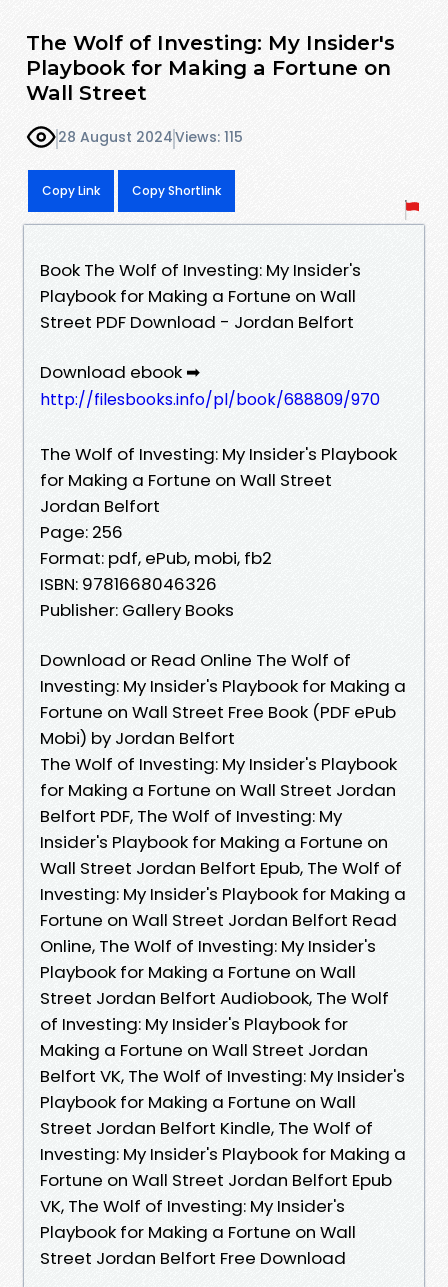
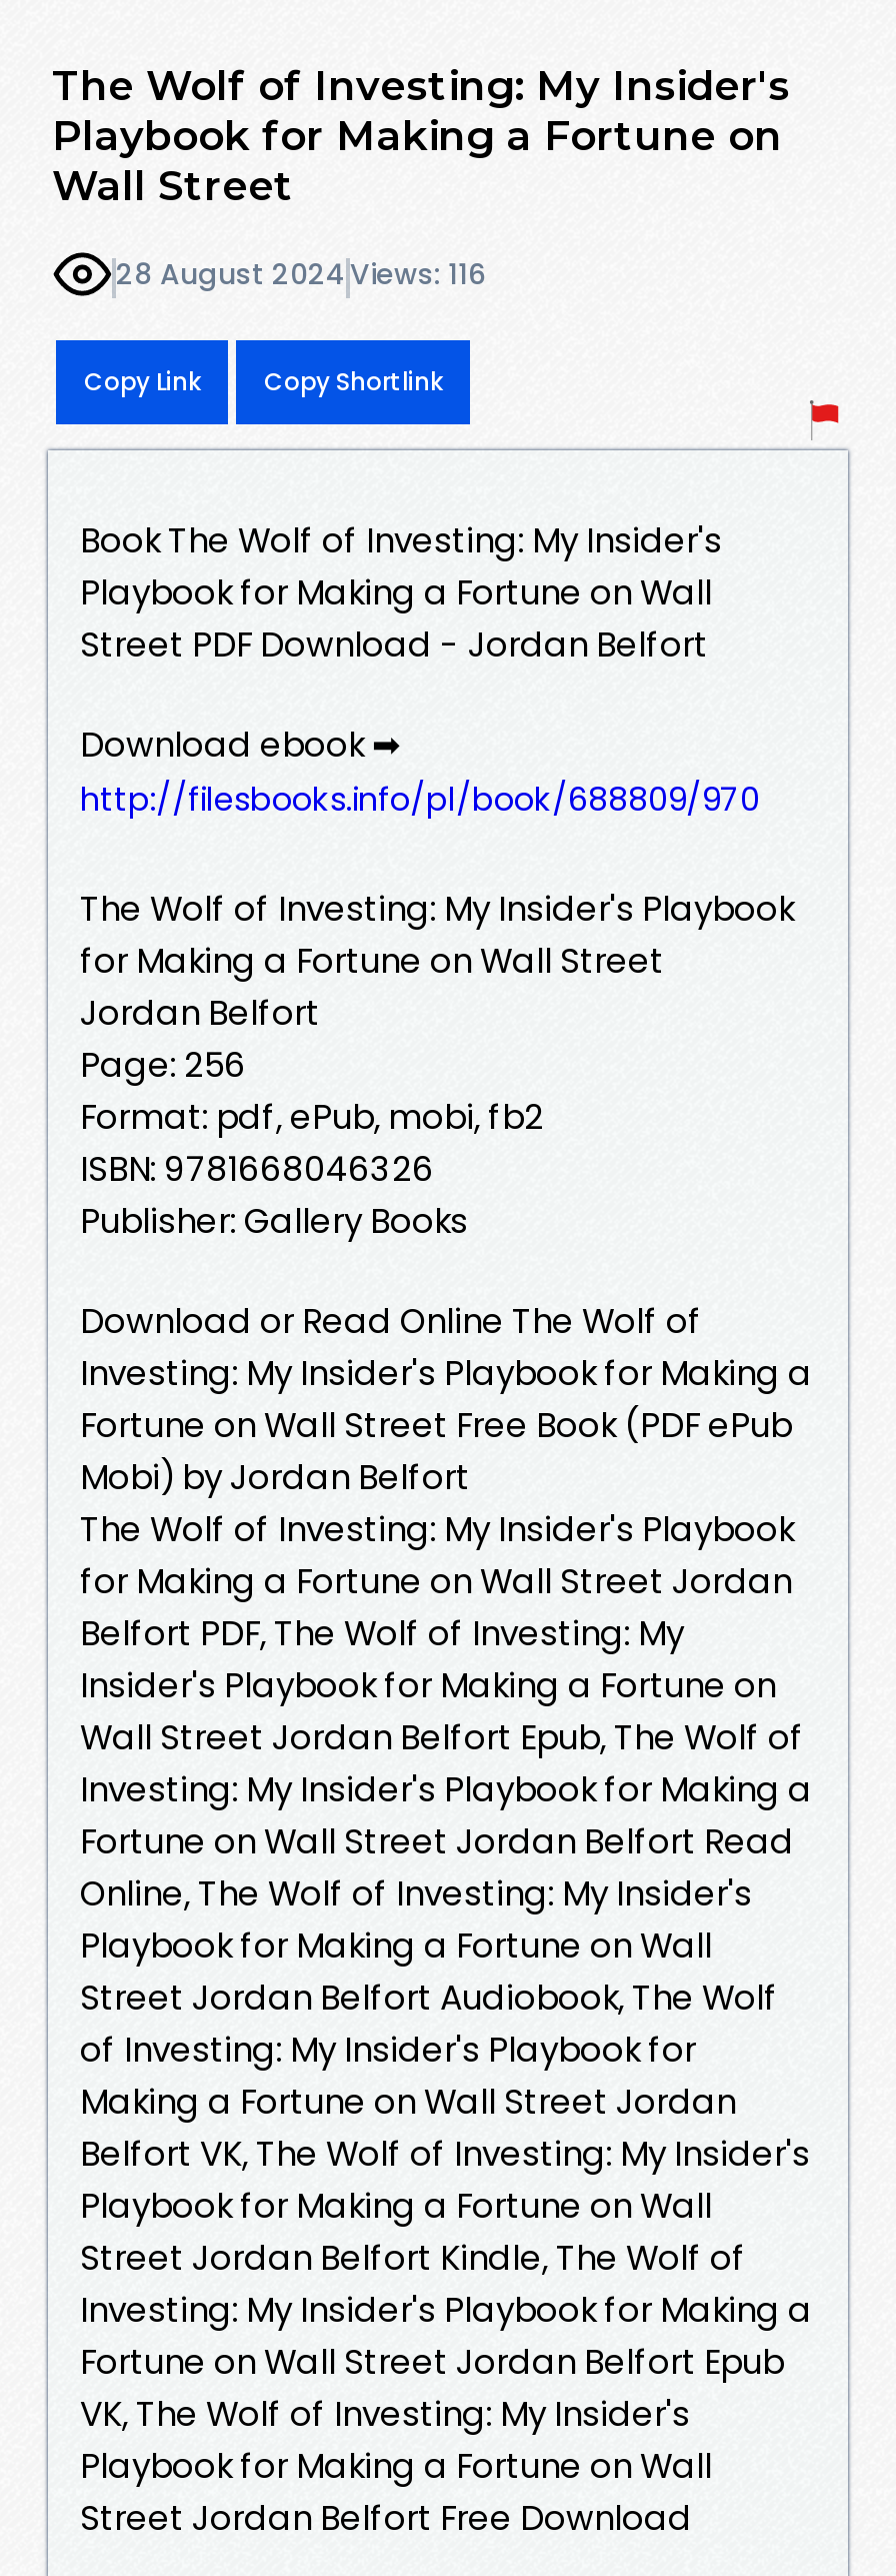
[58,127,243,147] 28 August 2024 Views: 115 -> [116,255,486,295] 28 August 2024 Views: 116

